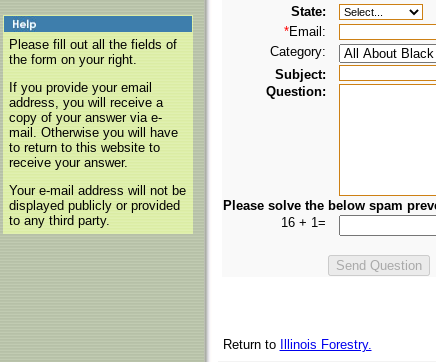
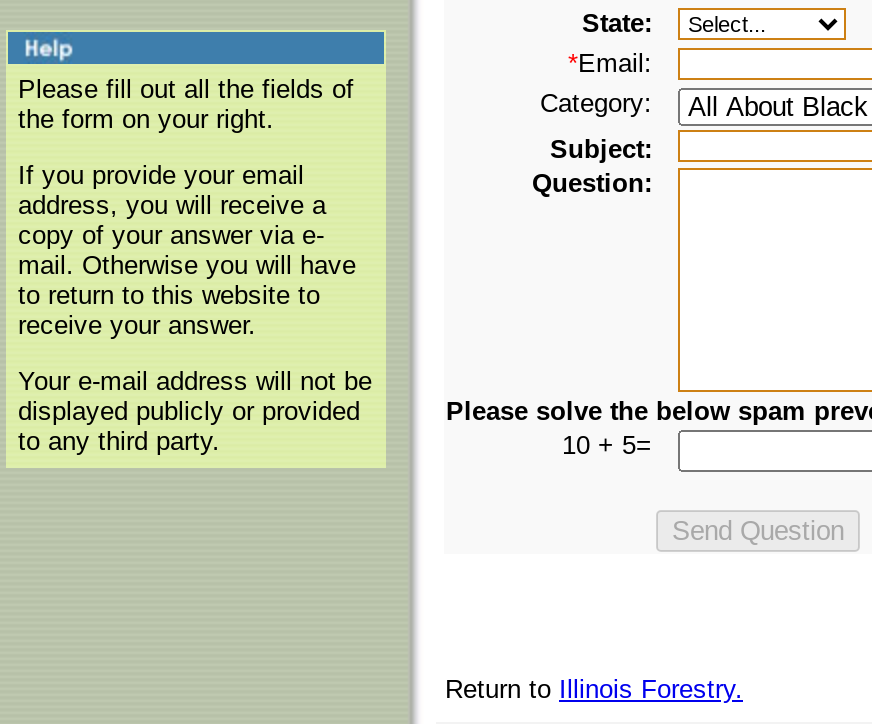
[281,215,326,230] 16 + 1= -> [562,429,652,459] 10 + 5=

